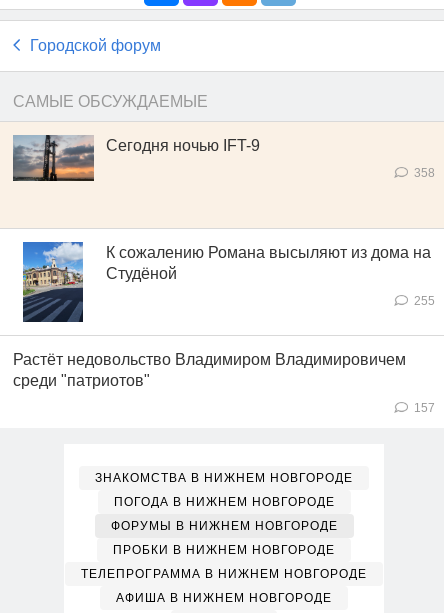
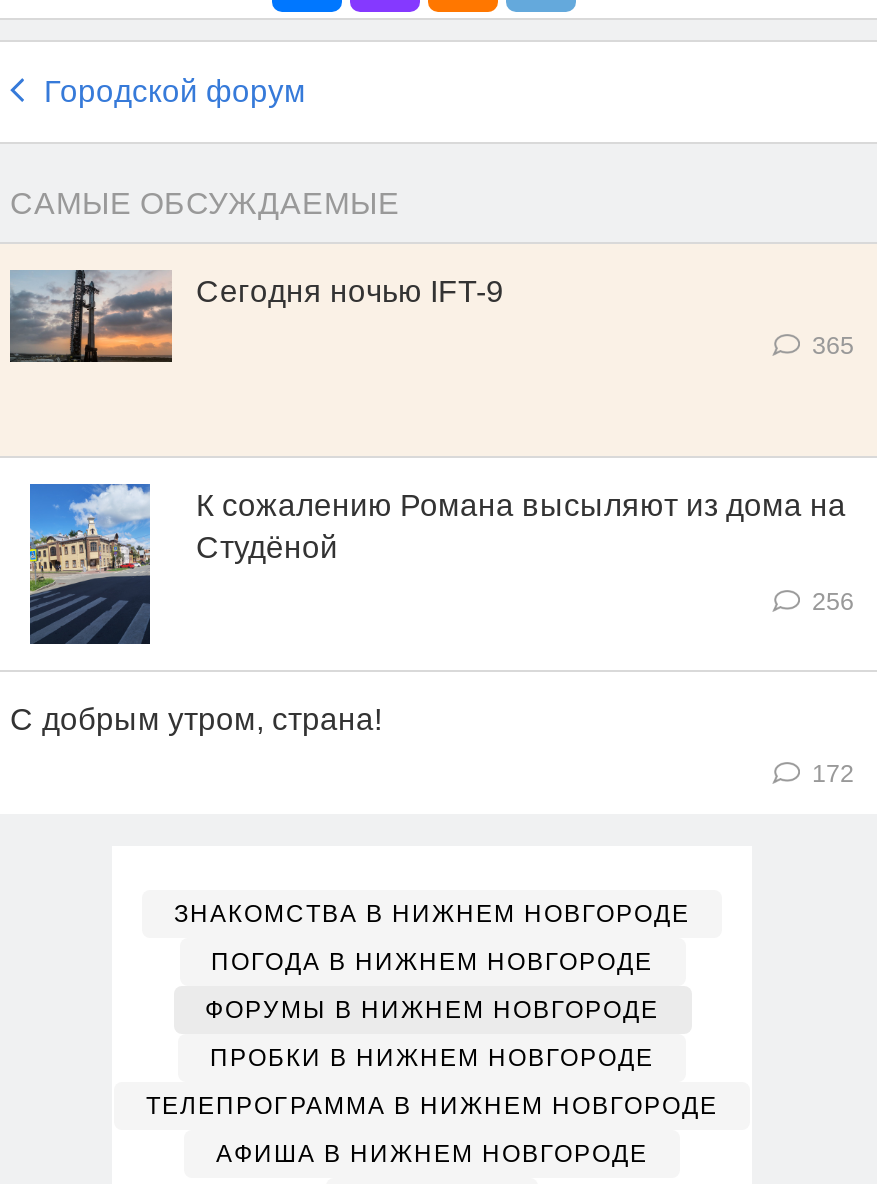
[414,166,435,180] 358 -> [812,332,854,360] 365
[414,294,435,308] 255 -> [812,588,854,616] 256
[13,351,406,389] Растёт недовольство Владимиром Владимировичем | среди "патриотов" -> [10,702,382,736] С добрым утром, страна!
[414,401,435,415] 157 -> [812,760,854,788] 172

